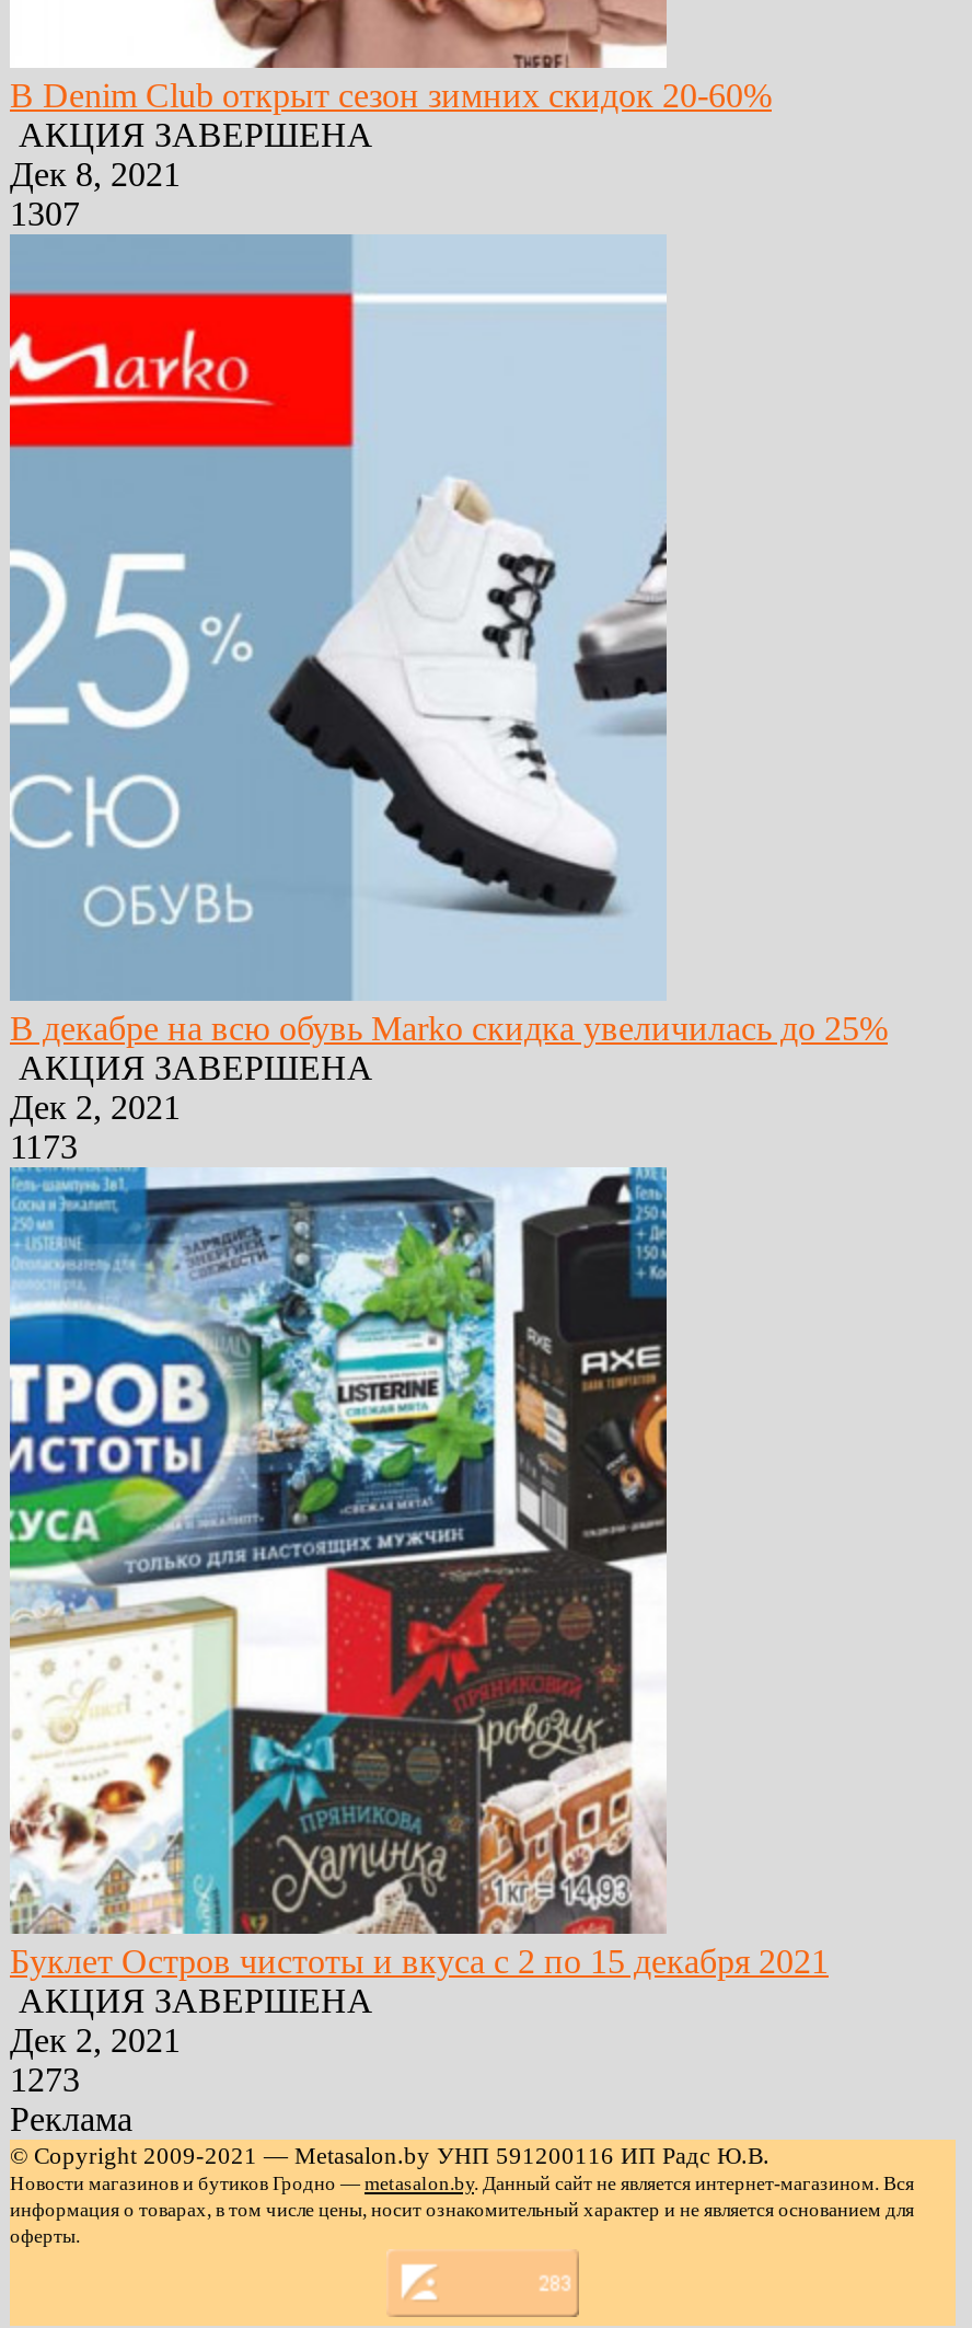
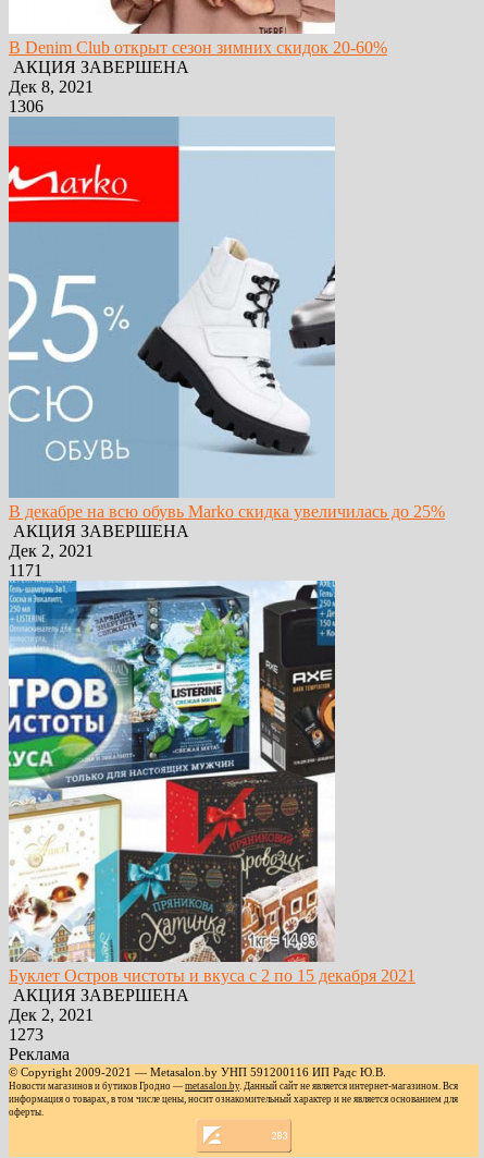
[10,196,80,233] 1307 -> [9,97,44,116] 1306
[10,1129,78,1166] 1173 -> [9,562,42,580] 1171

